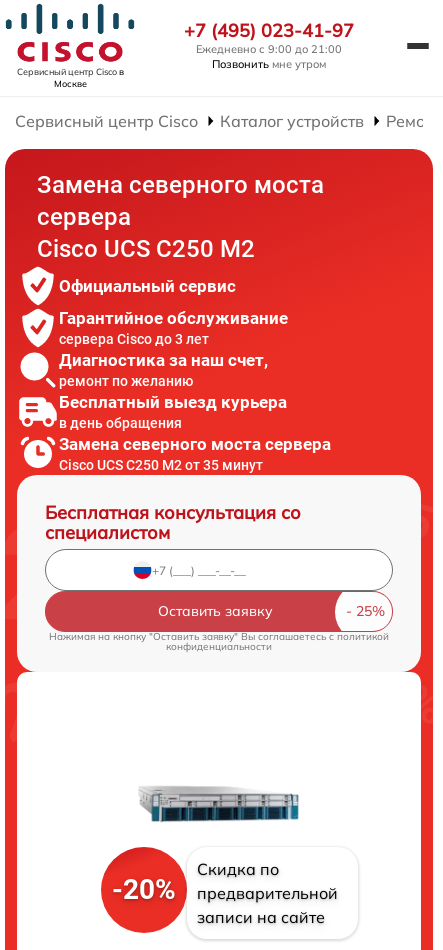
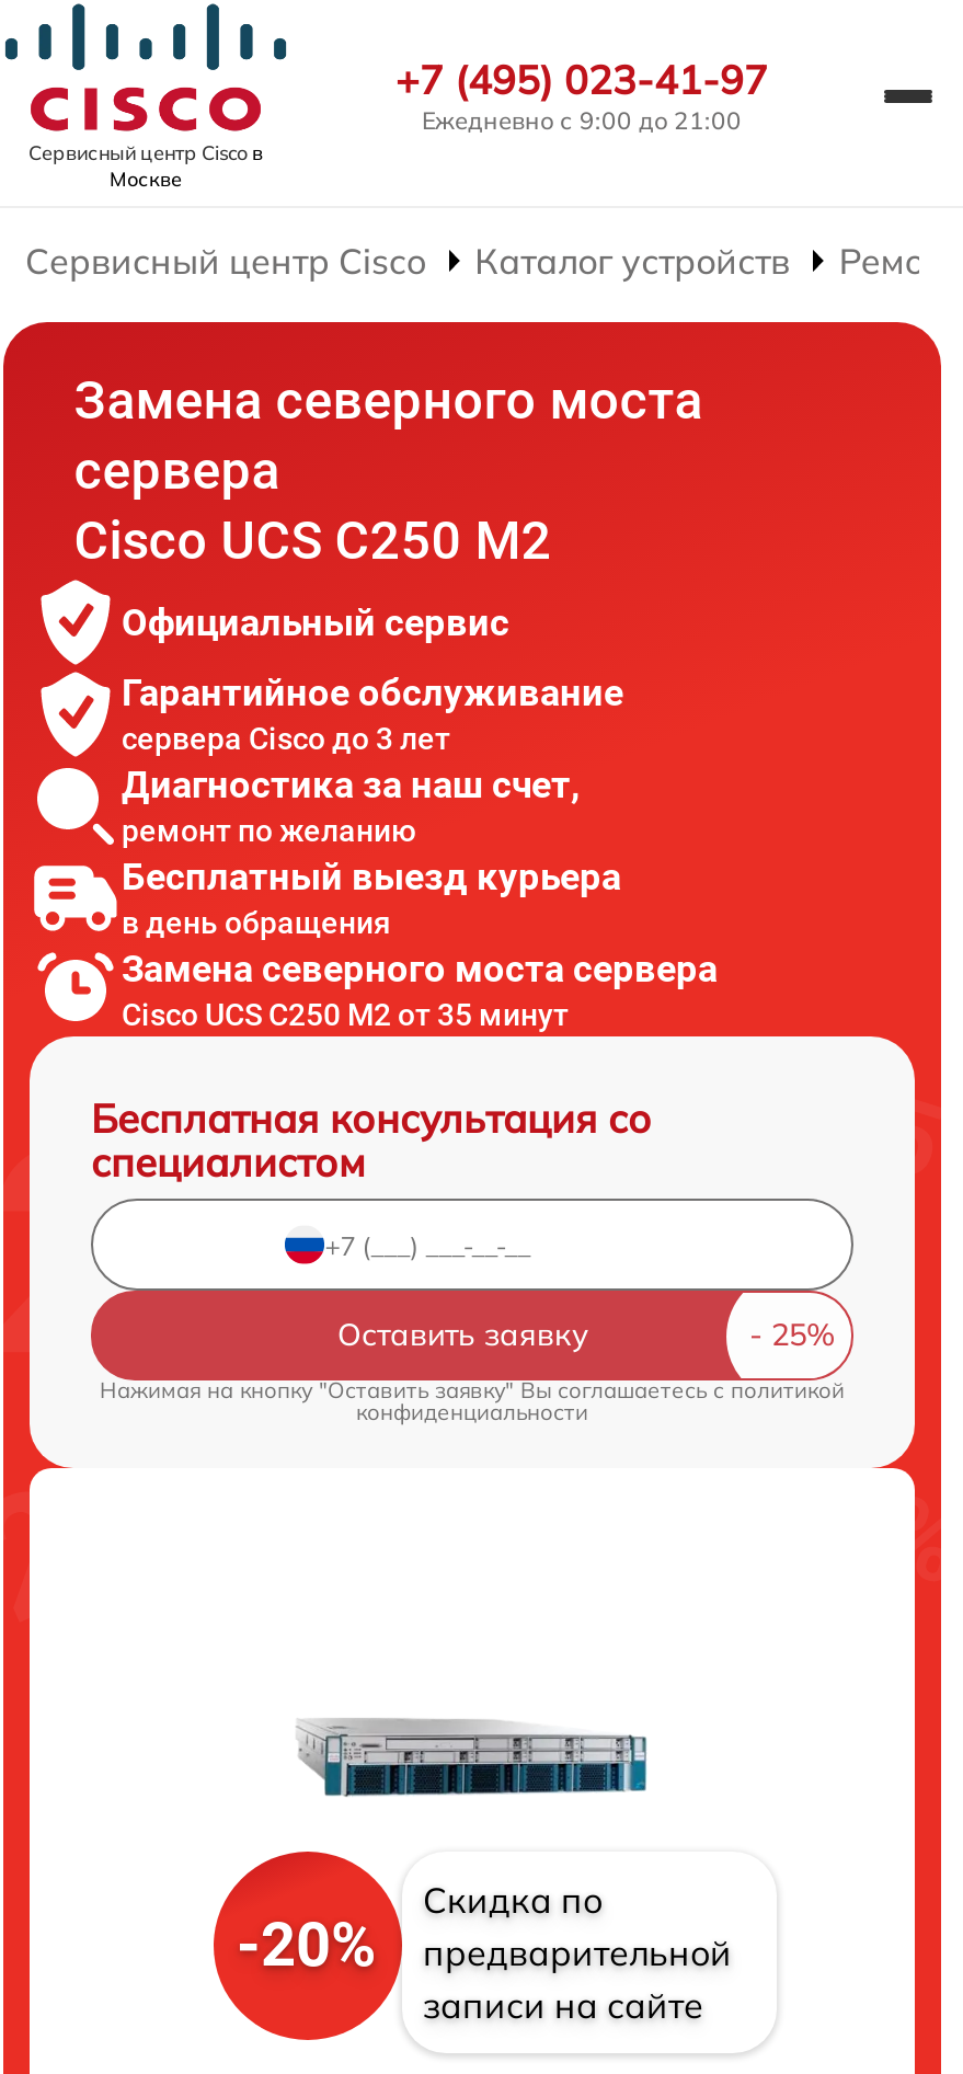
[212,57,326,71] Позвонить мне утром -> none

